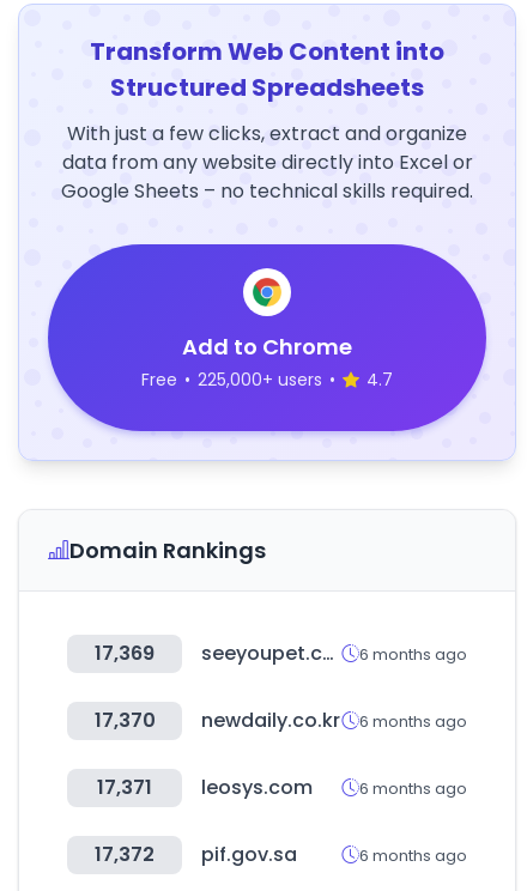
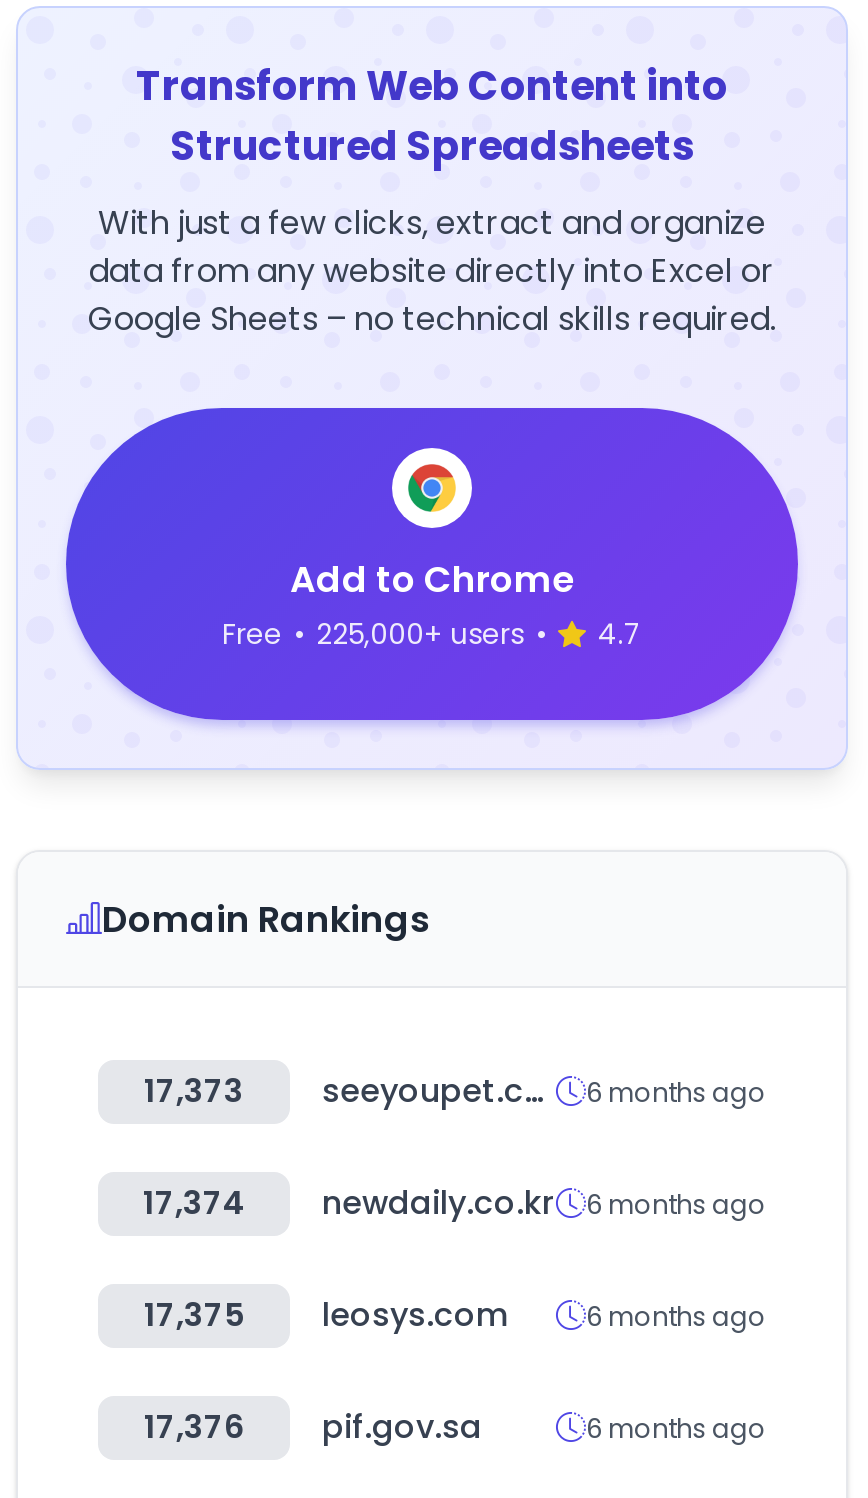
[95,640,155,667] 17,369 -> [144,1068,244,1114] 17,373
[94,707,467,734] 17,370 newdaily.co.kr 6 months ago -> [143,1180,766,1226] 17,374 newdaily.co.kr 6 months ago
[97,774,313,801] 17,371 leosys.com -> [144,1292,508,1338] 17,375 leosys.com
[95,841,297,868] 17,372 pif.gov.sa -> [144,1404,482,1450] 17,376 pif.gov.sa

